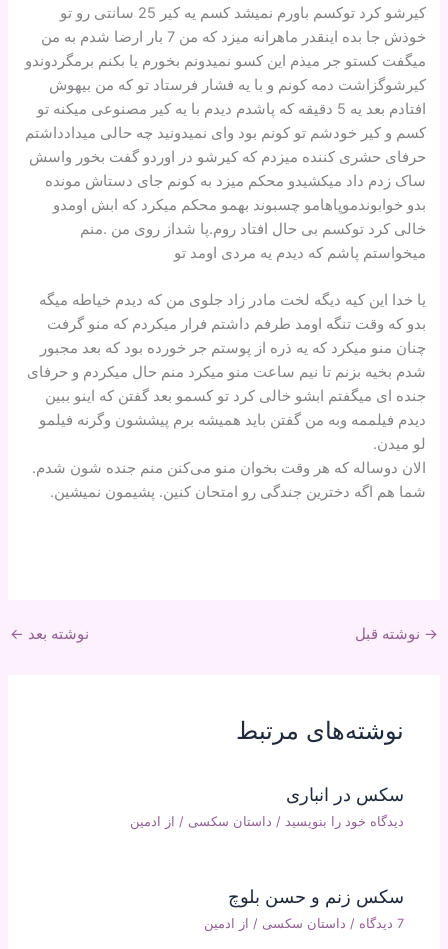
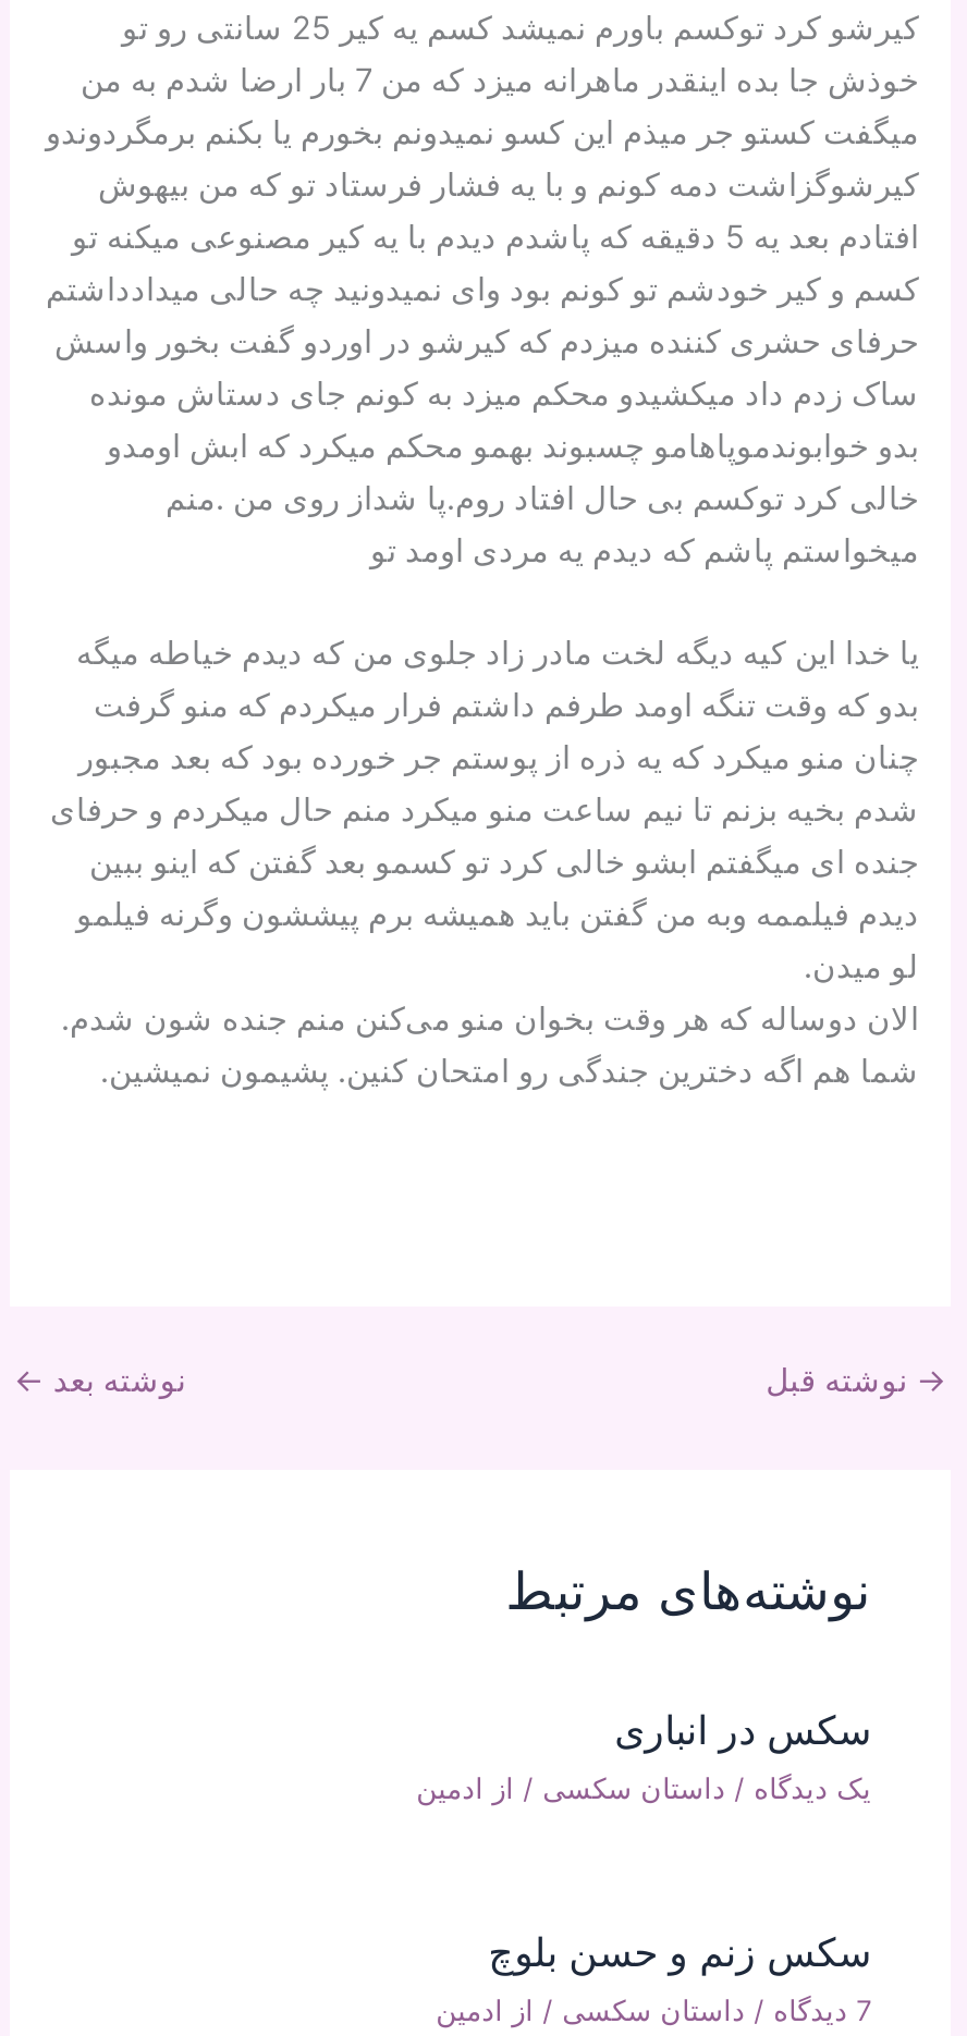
[130,814,404,829] دیدگاه‌ خود را بنویسید / داستان سکسی / از ادمین -> [416,1773,872,1806] یک دیدگاه / داستان سکسی / از ادمین

